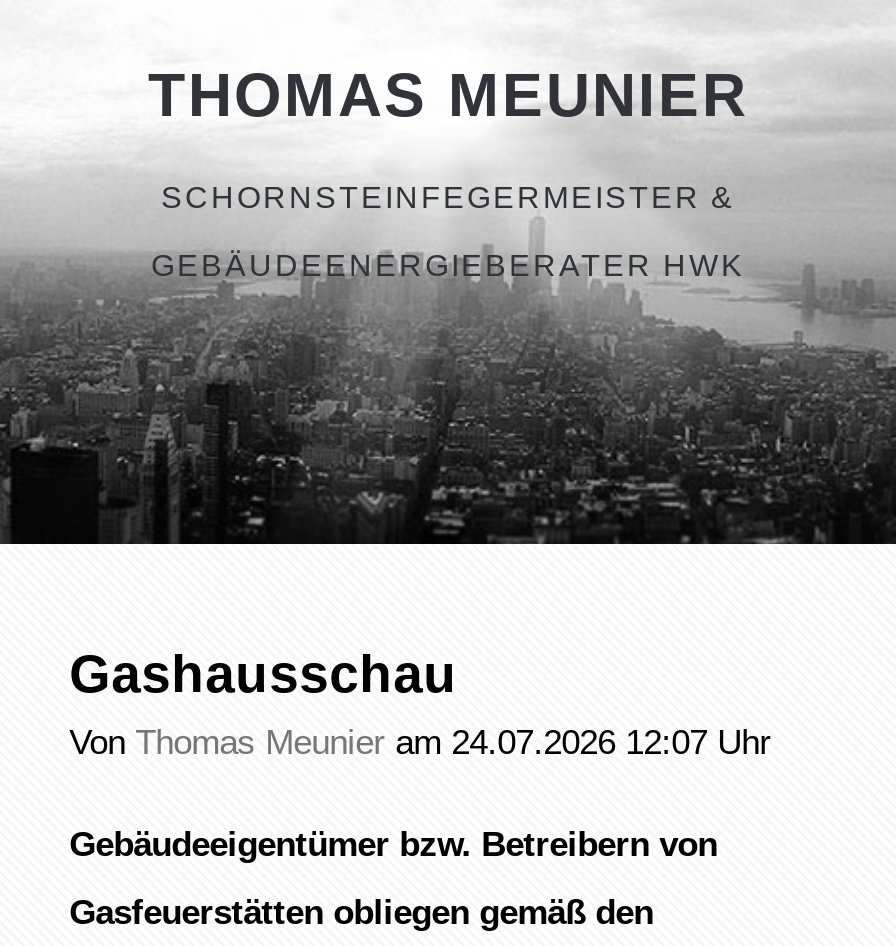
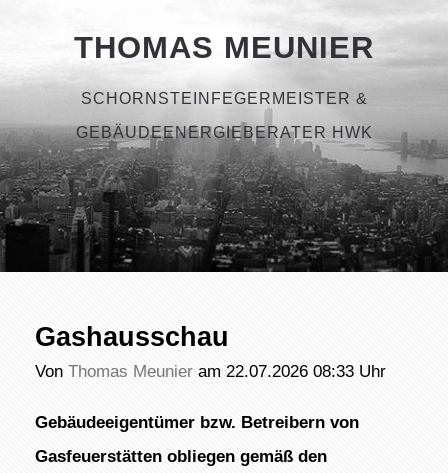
[69,722,771,762] Von Thomas Meunier am 24.07.2026 12:07 Uhr -> [35,361,386,381] Von Thomas Meunier am 22.07.2026 08:33 Uhr

